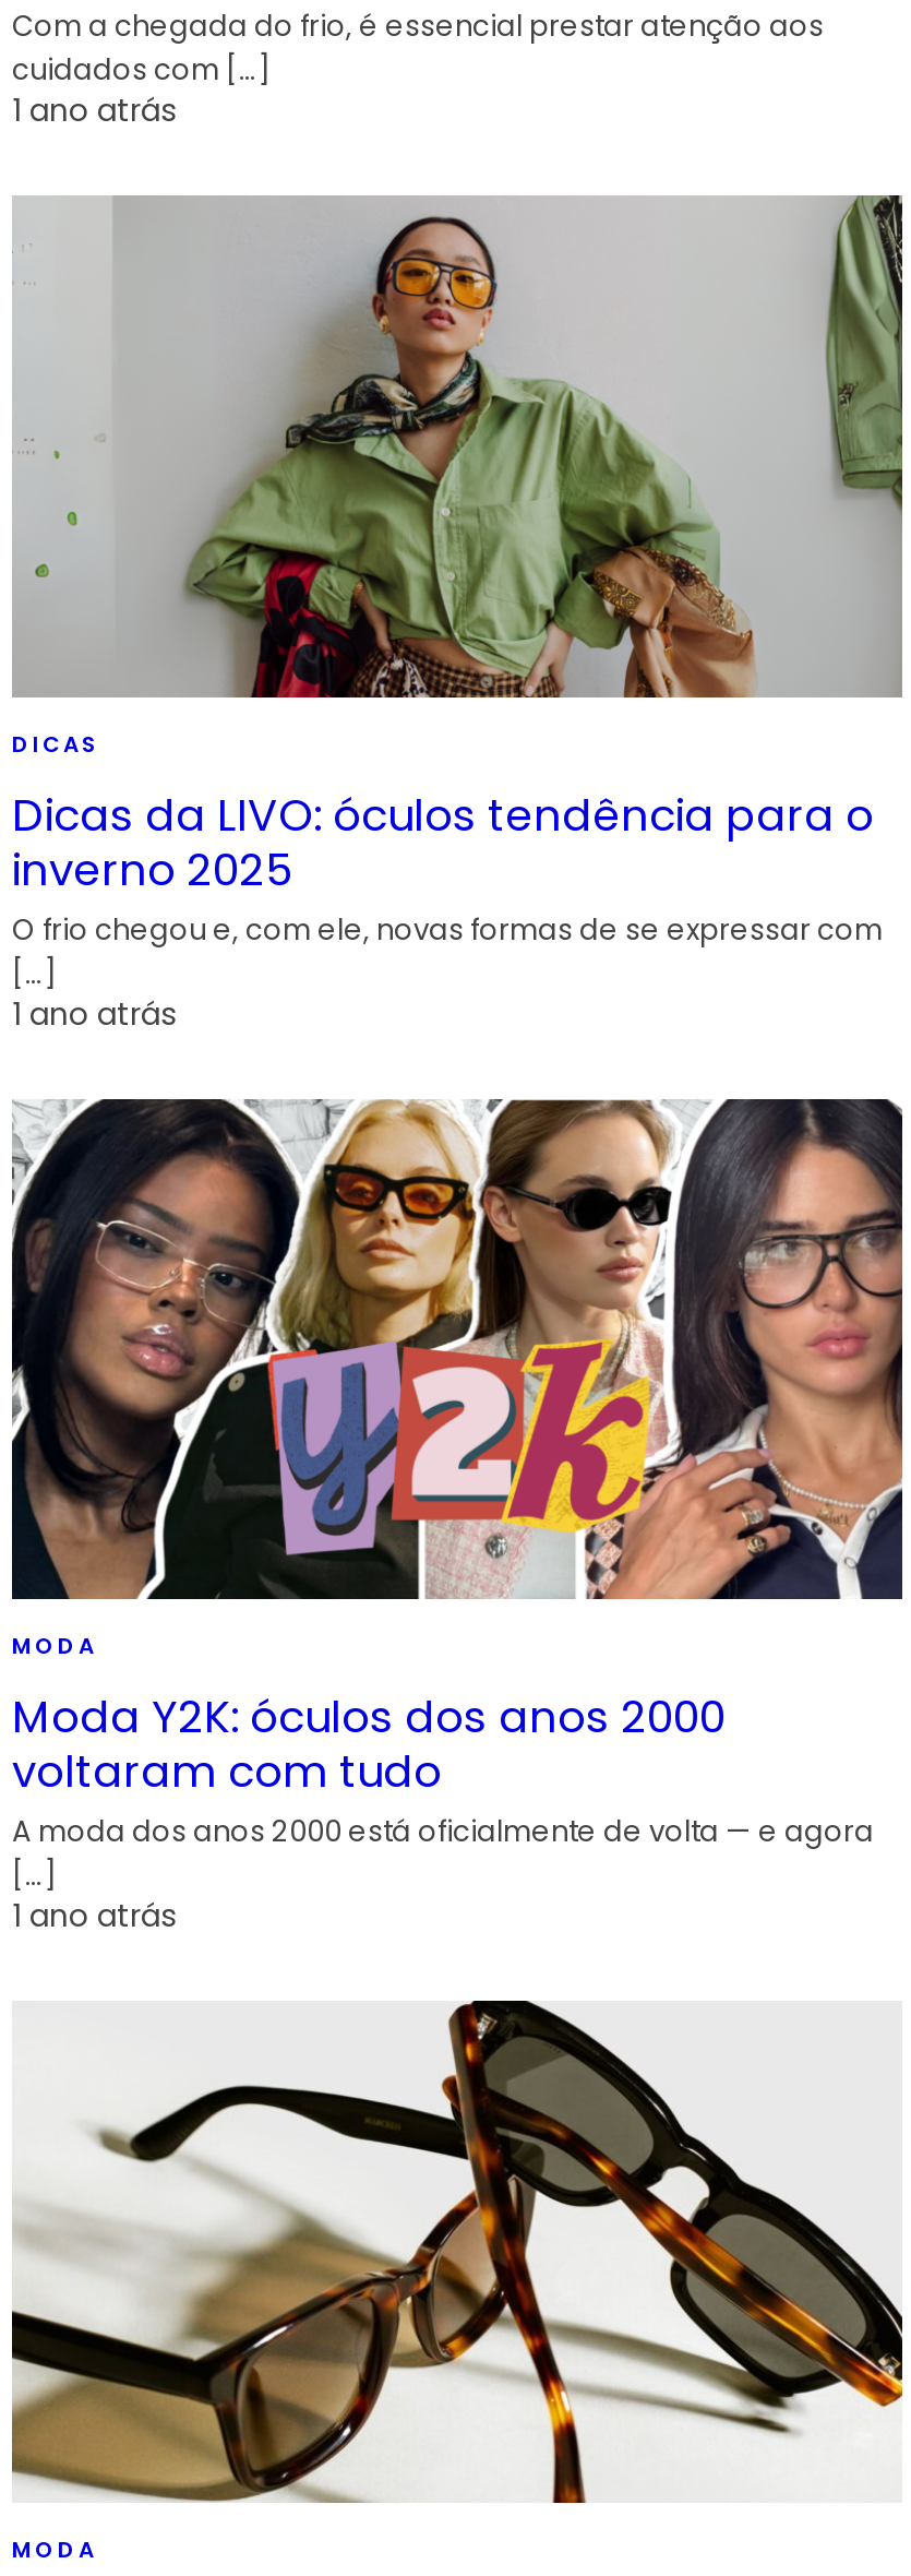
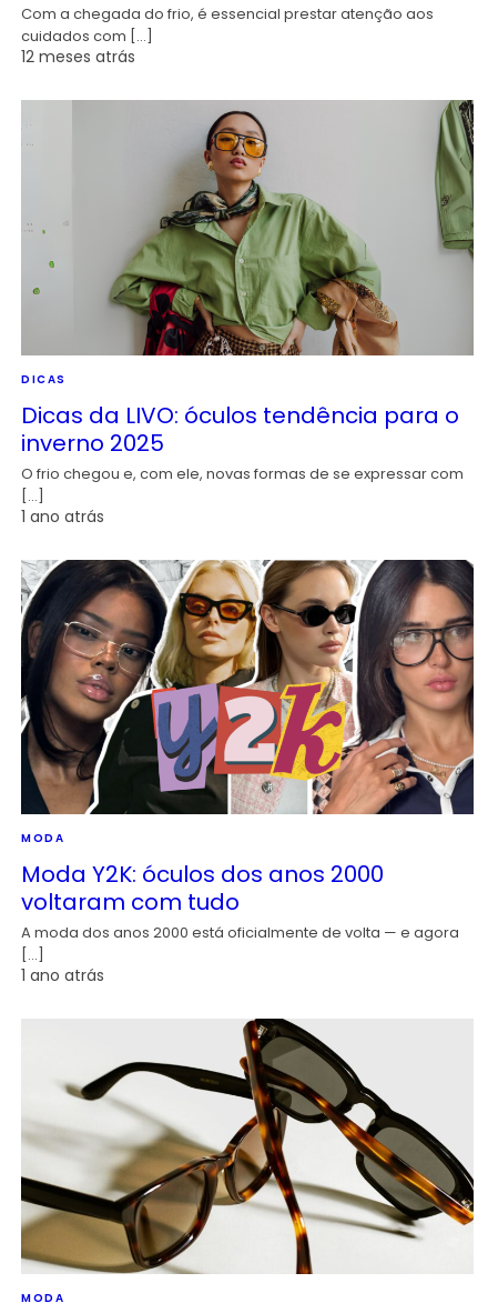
[12,90,176,133] 1 ano atrás -> [21,46,135,68] 12 meses atrás

